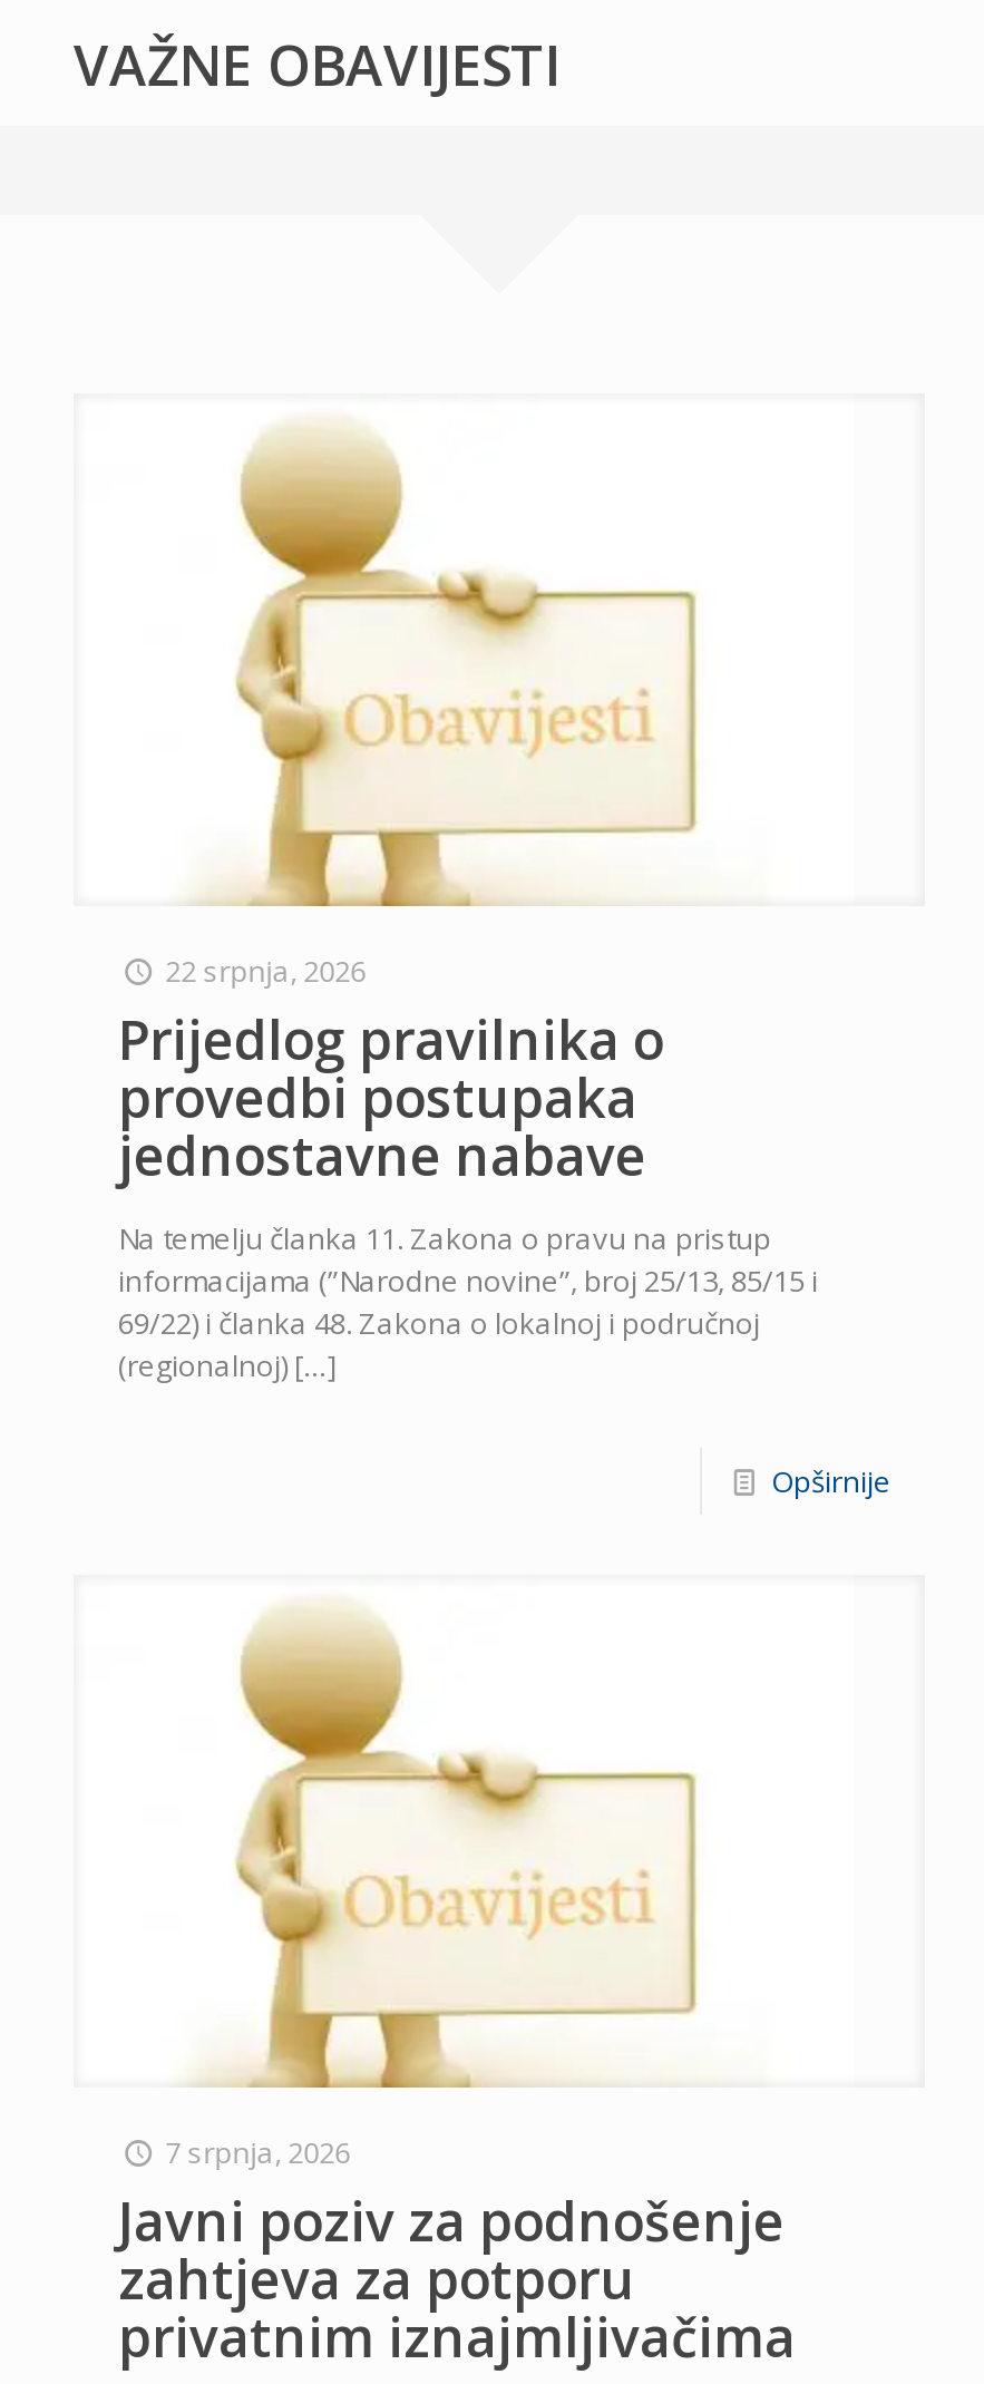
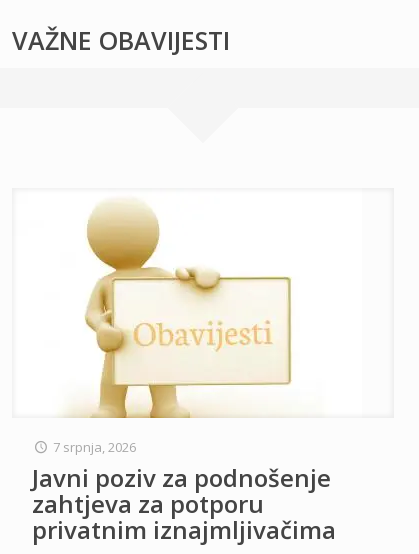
[118,951,892,1502] 22 srpnja, 2026 | Prijedlog pravilnika o | provedbi postupaka | jednostavne nabave | Na temelju članka 11. Zakona o pravu na pristup | informacijama (”Narodne novine”, broj 25/13, 85/15 i | 69/22) i članka 48. Zakona o lokalnoj i područnoj | (regionalnoj) […] | Opširnije -> none

